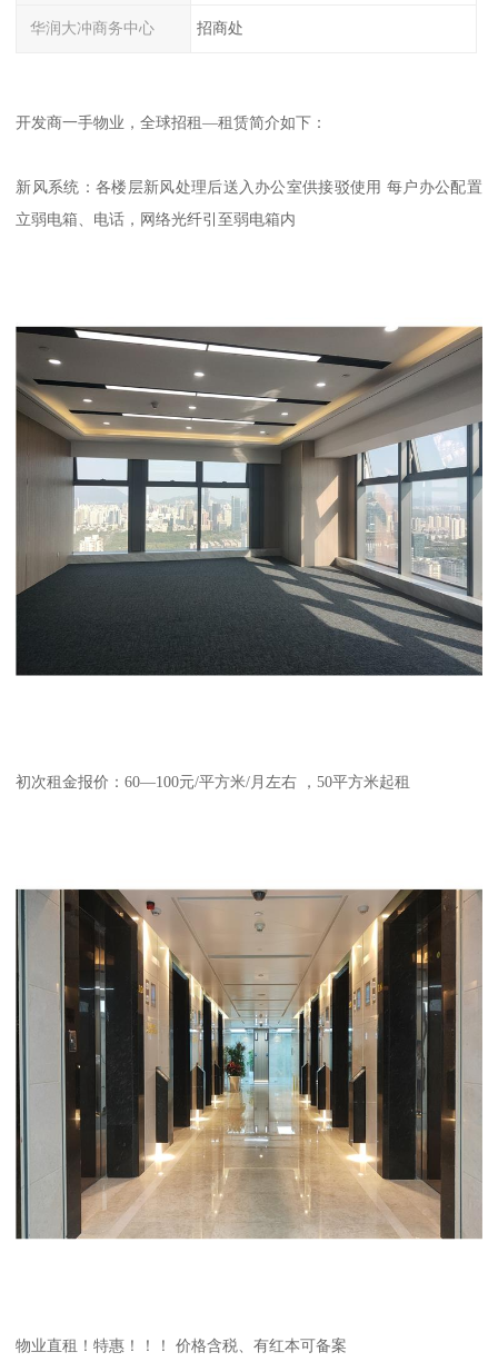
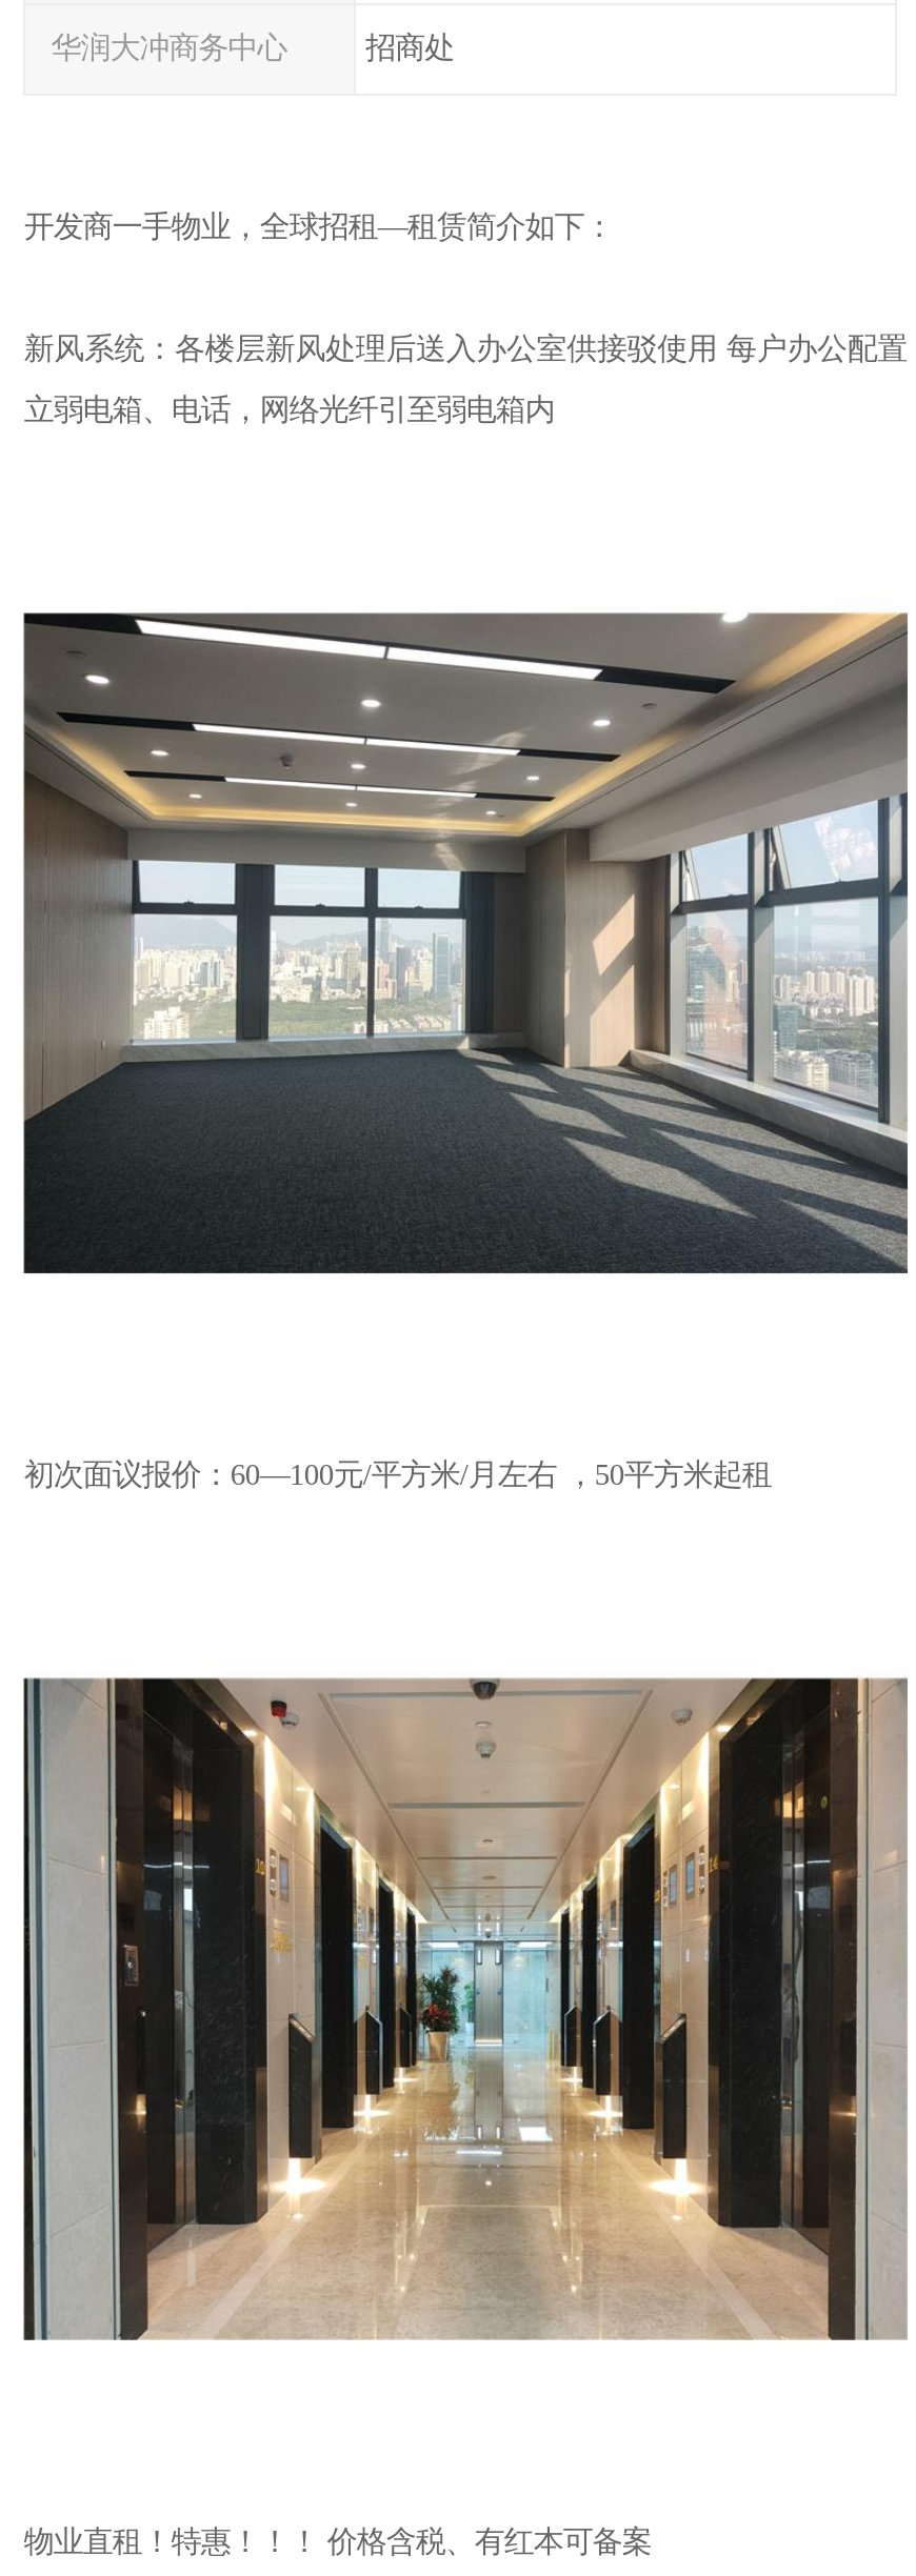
[16,773,411,791] 初次租金报价：60—100元/平方米/月左右 ，50平方米起租 -> [24,1458,771,1492] 初次面议报价：60—100元/平方米/月左右 ，50平方米起租

